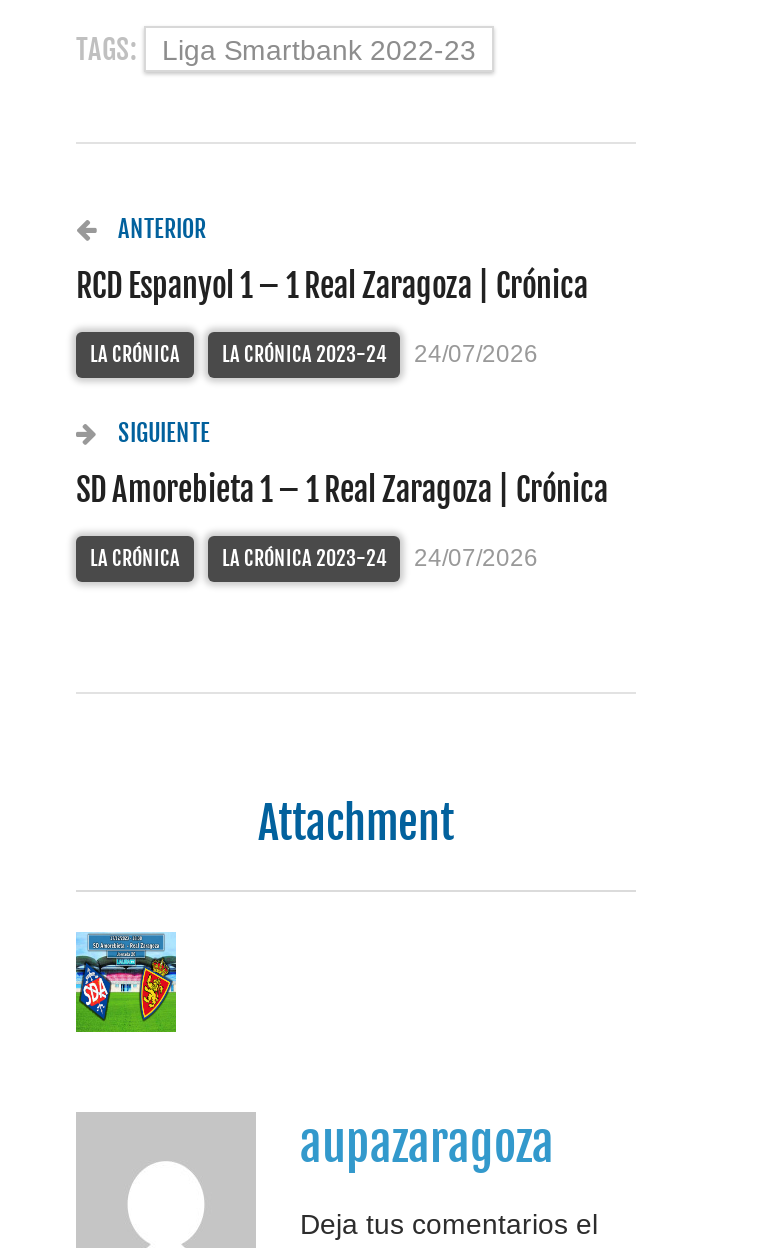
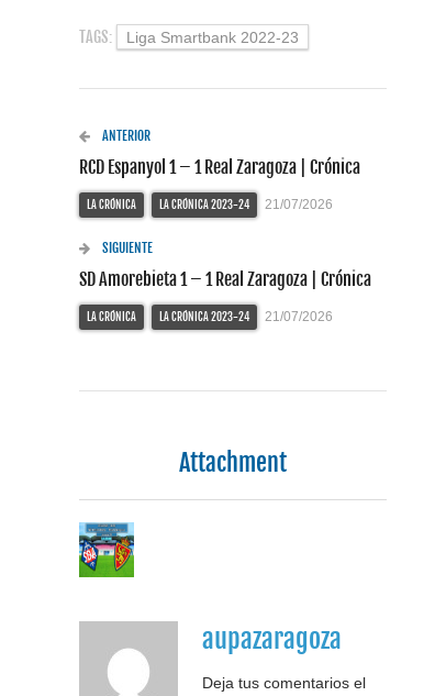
[90,341,538,369] LA CRÓNICA LA CRÓNICA 2023-24 24/07/2026 -> [87,197,333,213] LA CRÓNICA LA CRÓNICA 2023-24 21/07/2026
[90,545,538,573] LA CRÓNICA LA CRÓNICA 2023-24 24/07/2026 -> [87,309,333,325] LA CRÓNICA LA CRÓNICA 2023-24 21/07/2026

